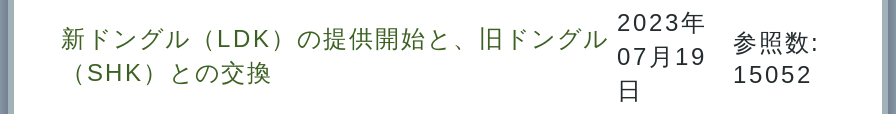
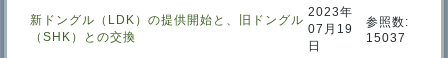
[733,61,813,89] 15052 -> [366,31,406,45] 15037

